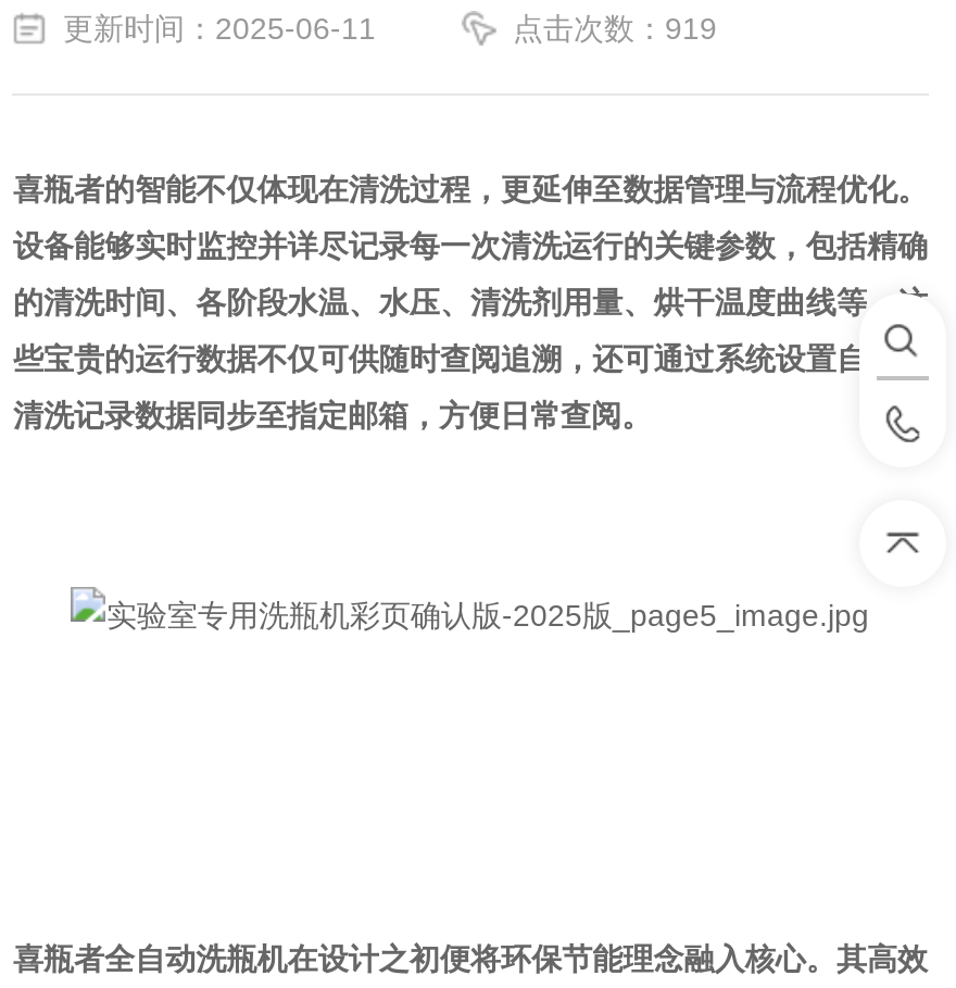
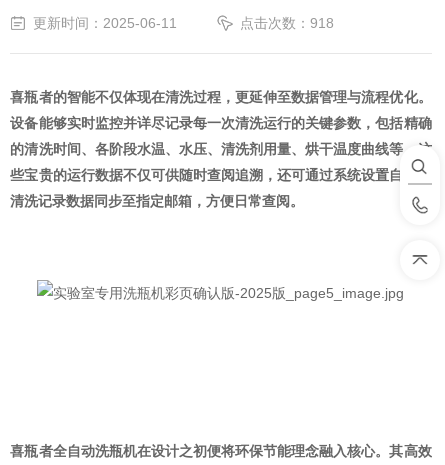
[513,11,717,46] 点击次数：919 -> [240,15,334,31] 点击次数：918

